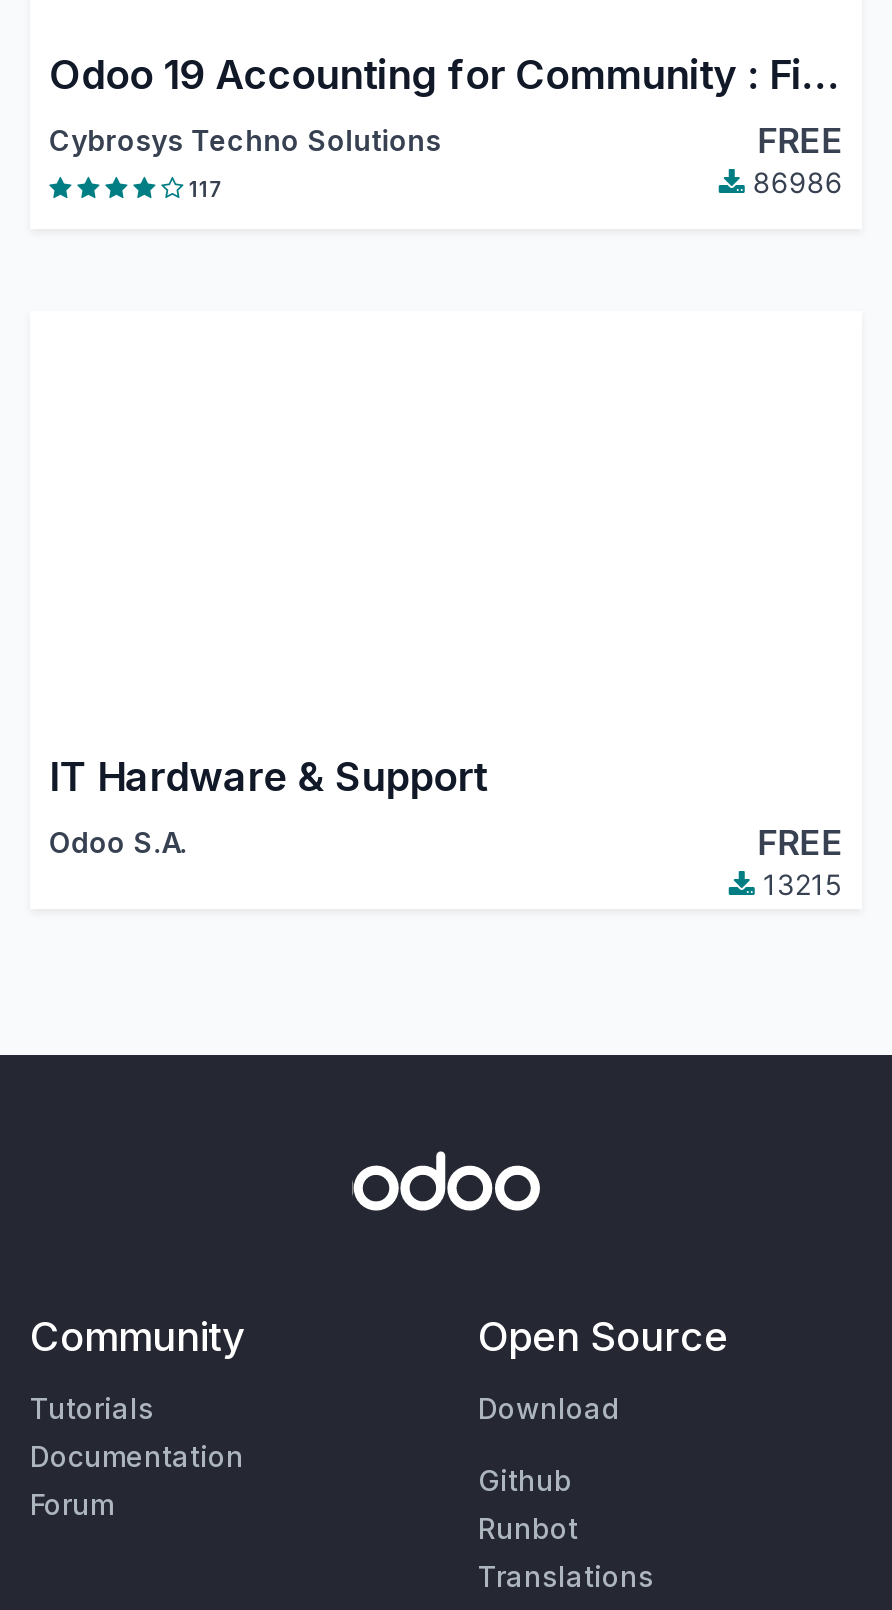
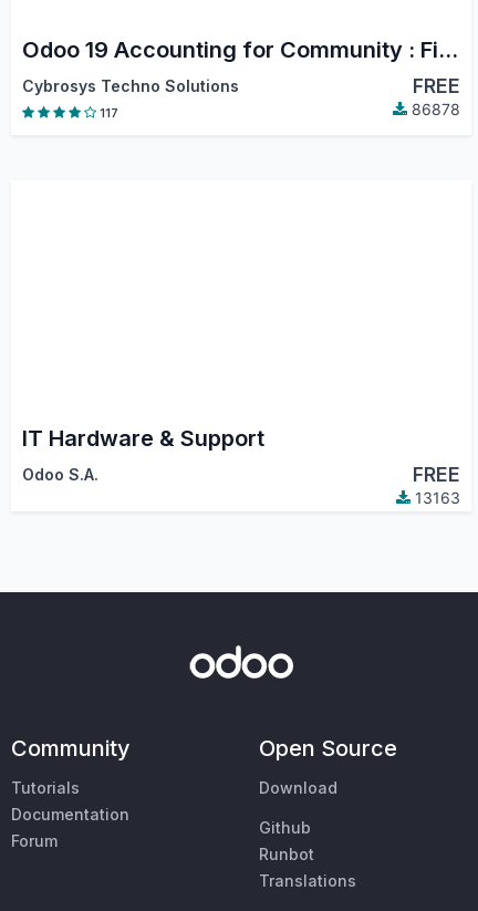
[745,165,843,199] 86986 -> [408,100,461,119] 86878
[755,866,843,900] 13215 -> [411,488,461,507] 13163

